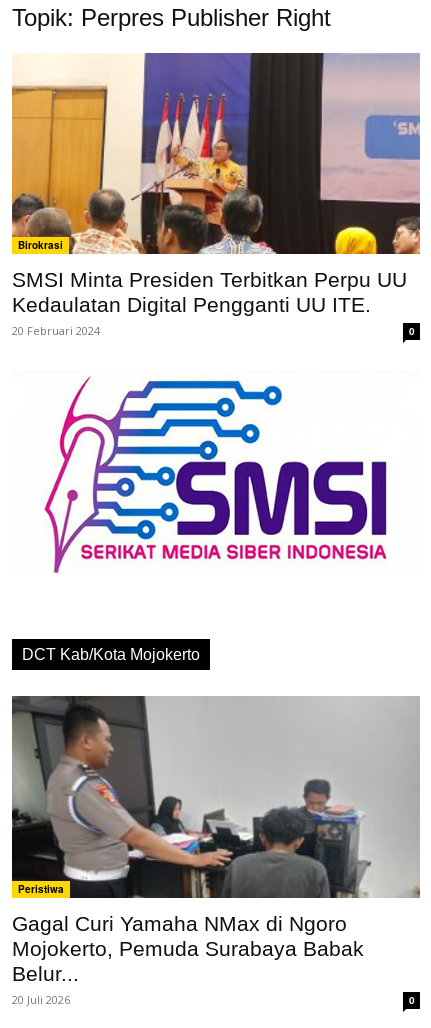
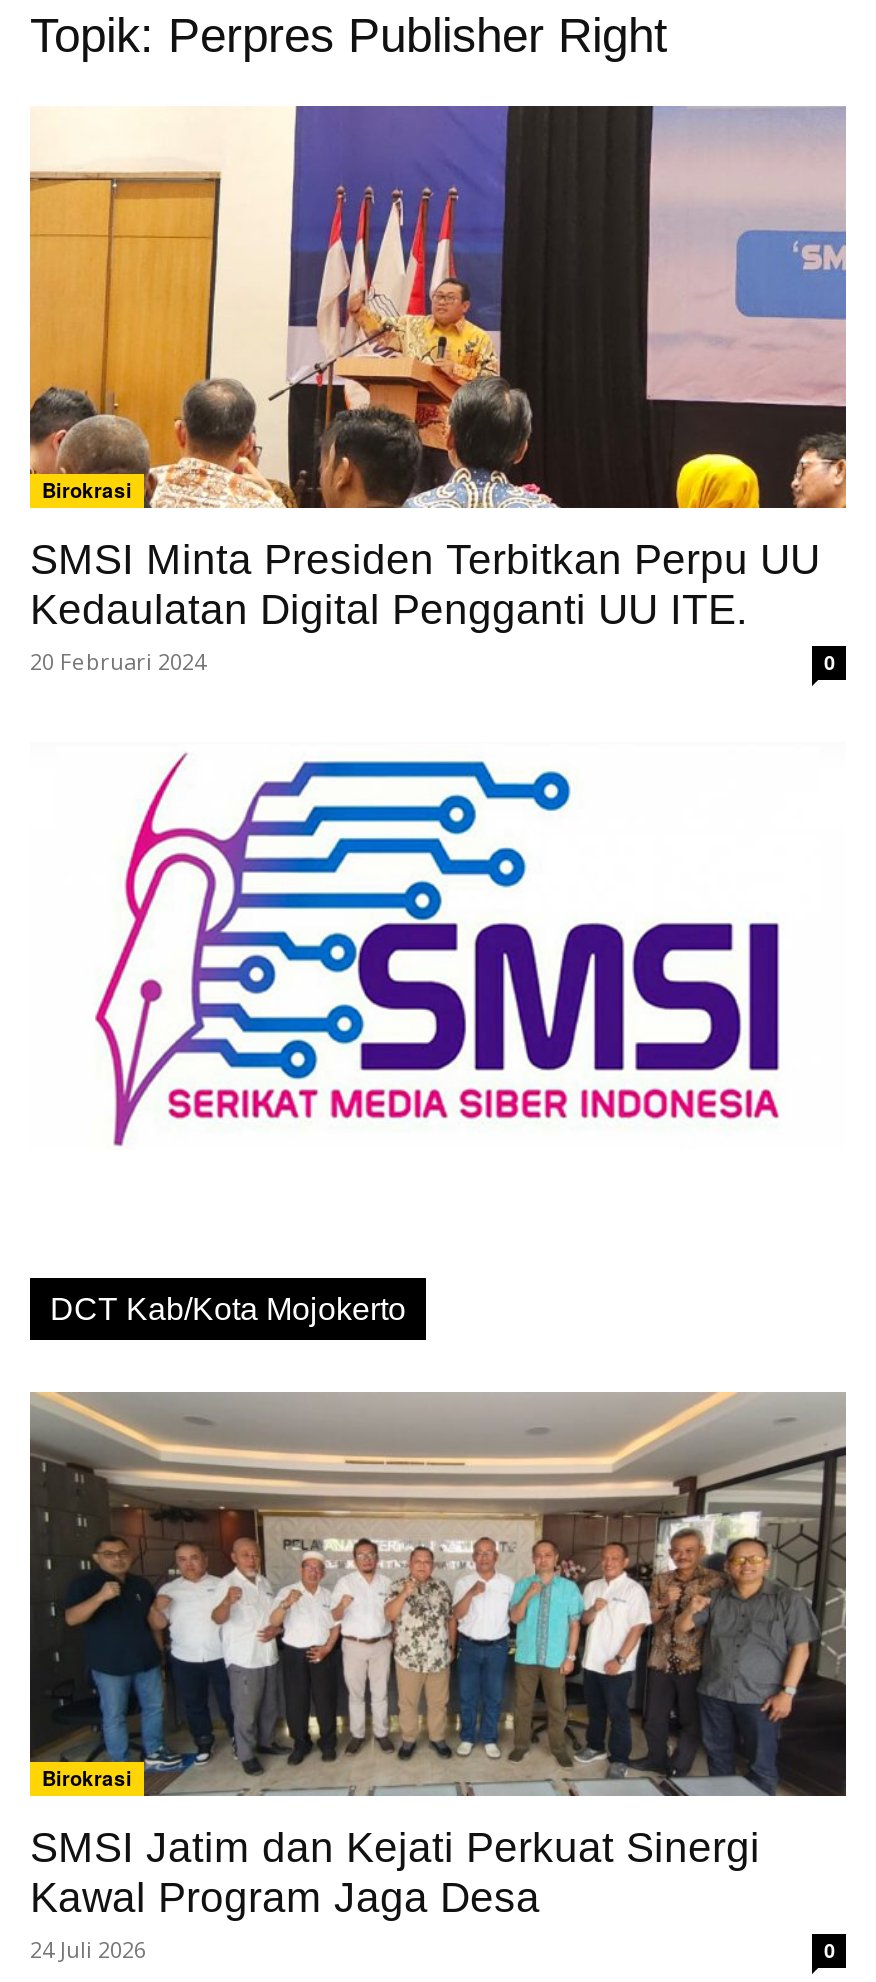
[12,696,420,898] [image] | Peristiwa -> [30,1392,846,1796] [image] | Birokrasi
[12,912,364,1007] Gagal Curi Yamaha NMax di Ngoro | Mojokerto, Pemuda Surabaya Babak | Belur... | 20 Juli 2026 -> [30,1824,760,1964] SMSI Jatim dan Kejati Perkuat Sinergi | Kawal Program Jaga Desa | 24 Juli 2026

